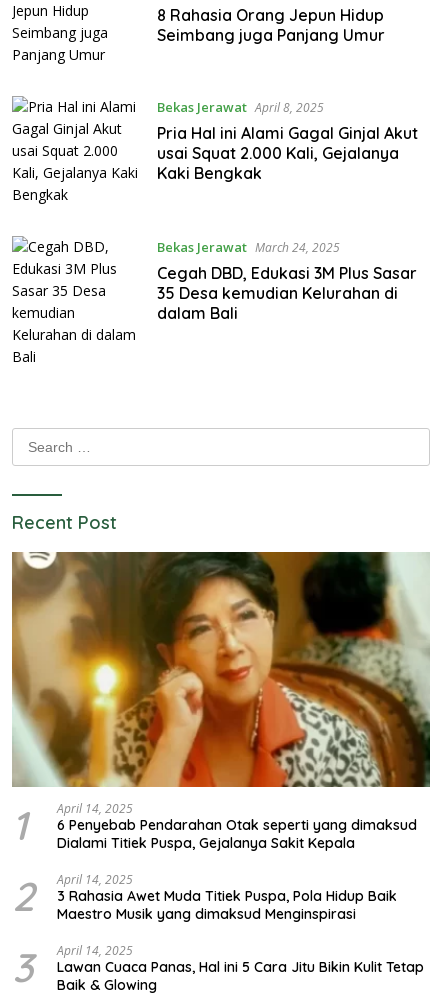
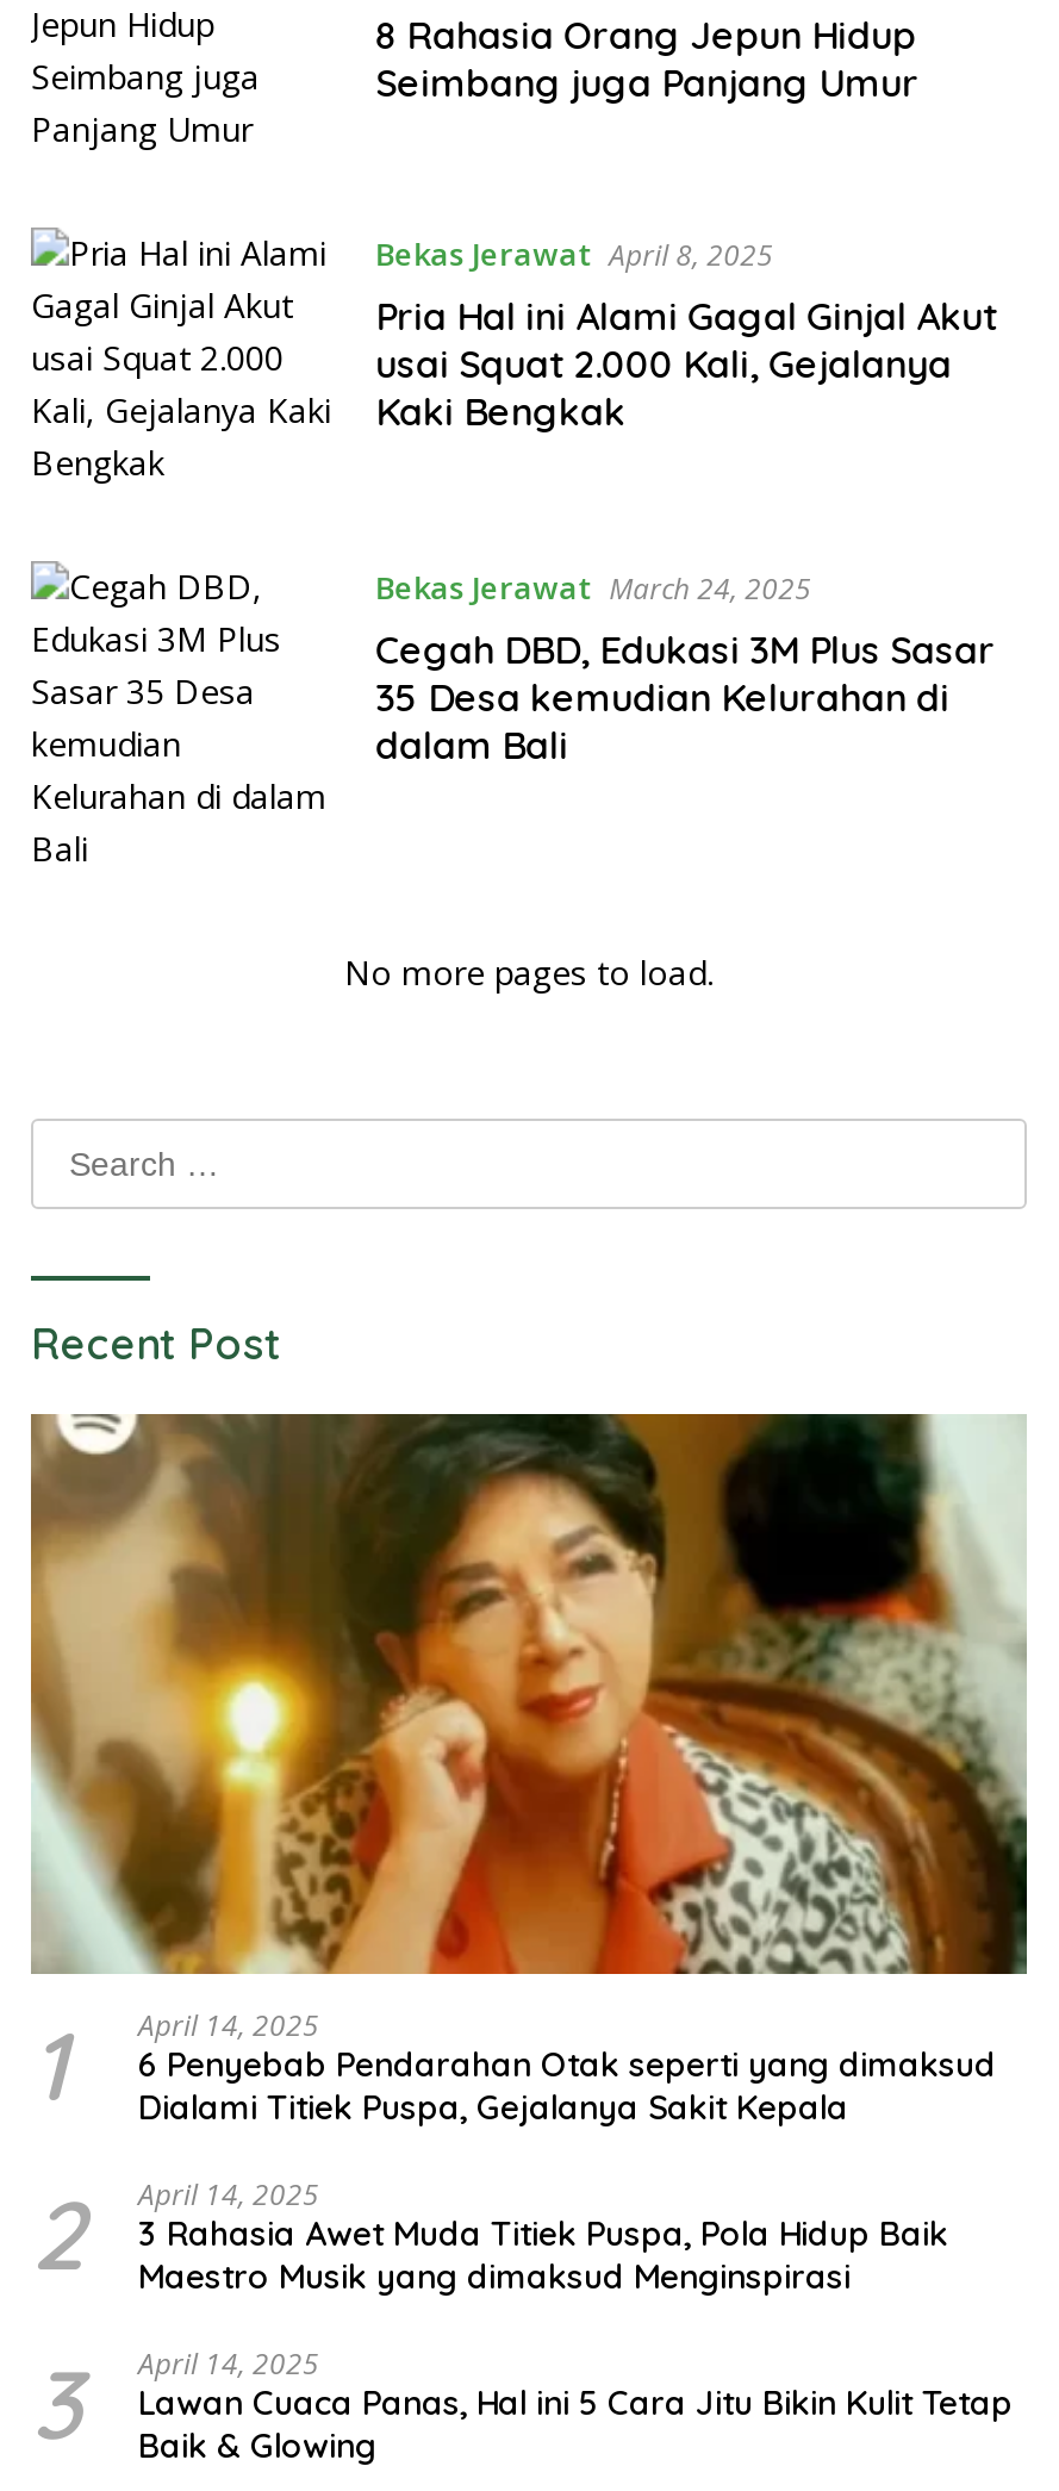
none -> [344,950,714,995] No more pages to load.

